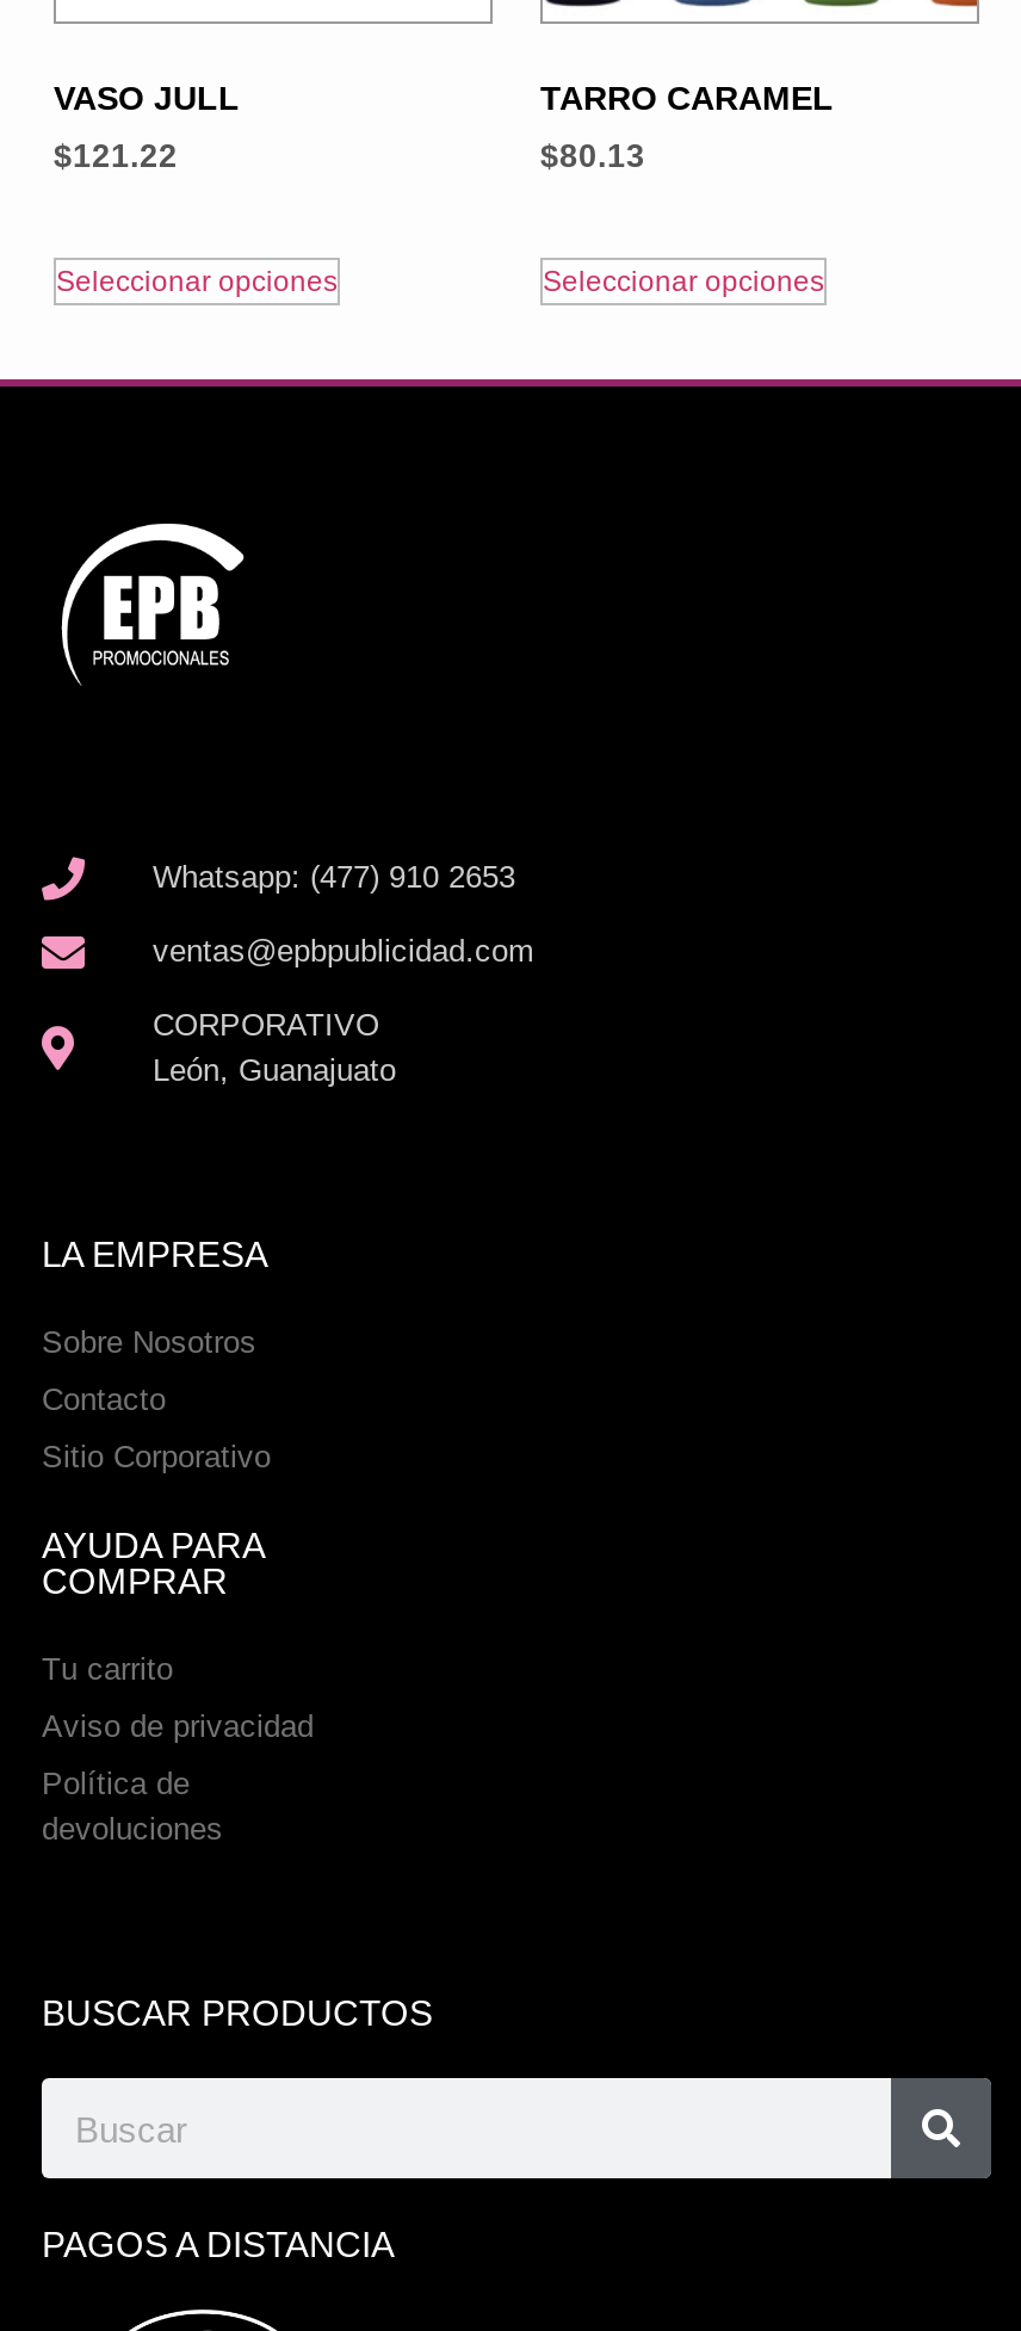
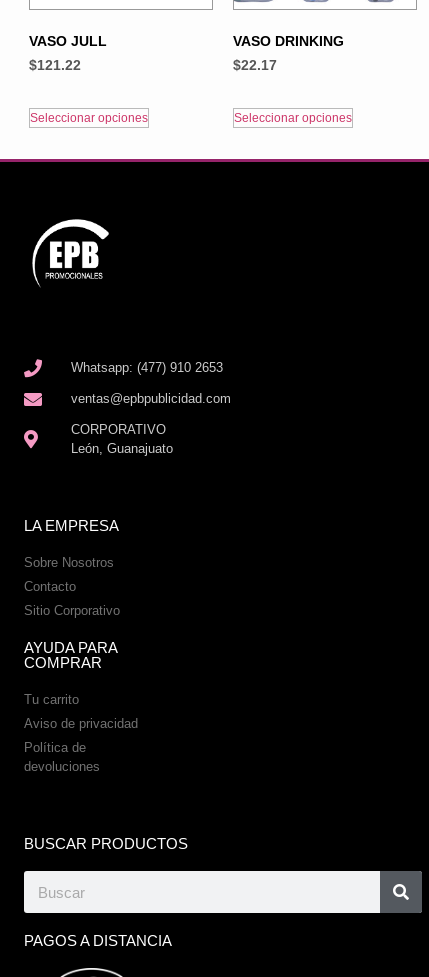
[540,80,834,118] TARRO CARAMEL -> [233,33,344,49] VASO DRINKING
[540,139,645,175] $80.13 -> [233,58,277,73] $22.17

